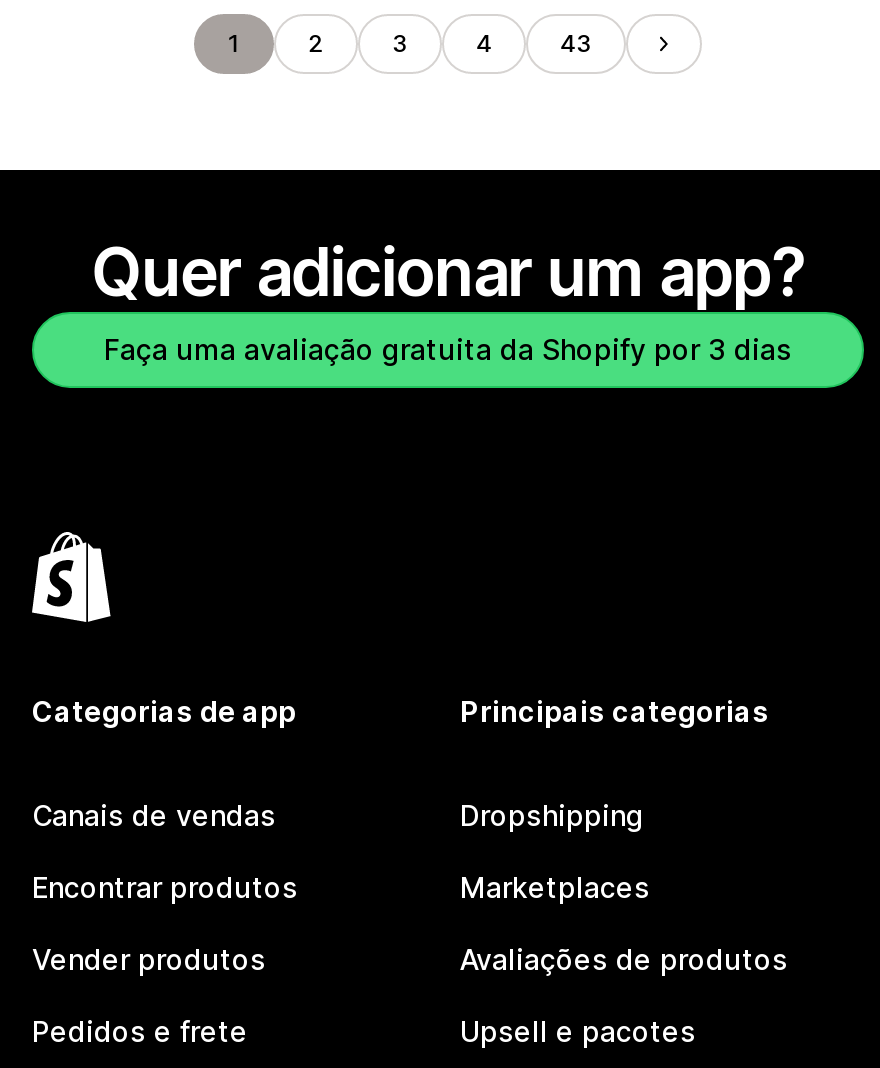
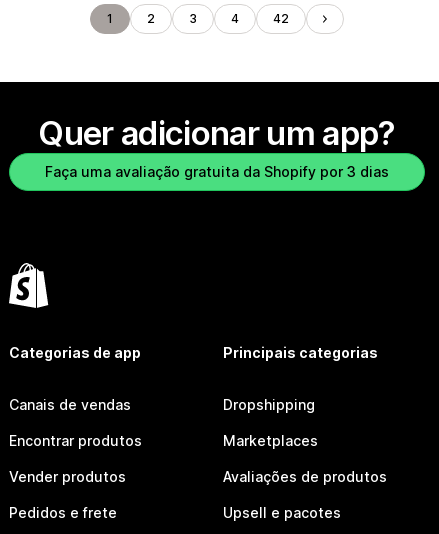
[560,28,592,58] 43 -> [273,11,289,26] 42

